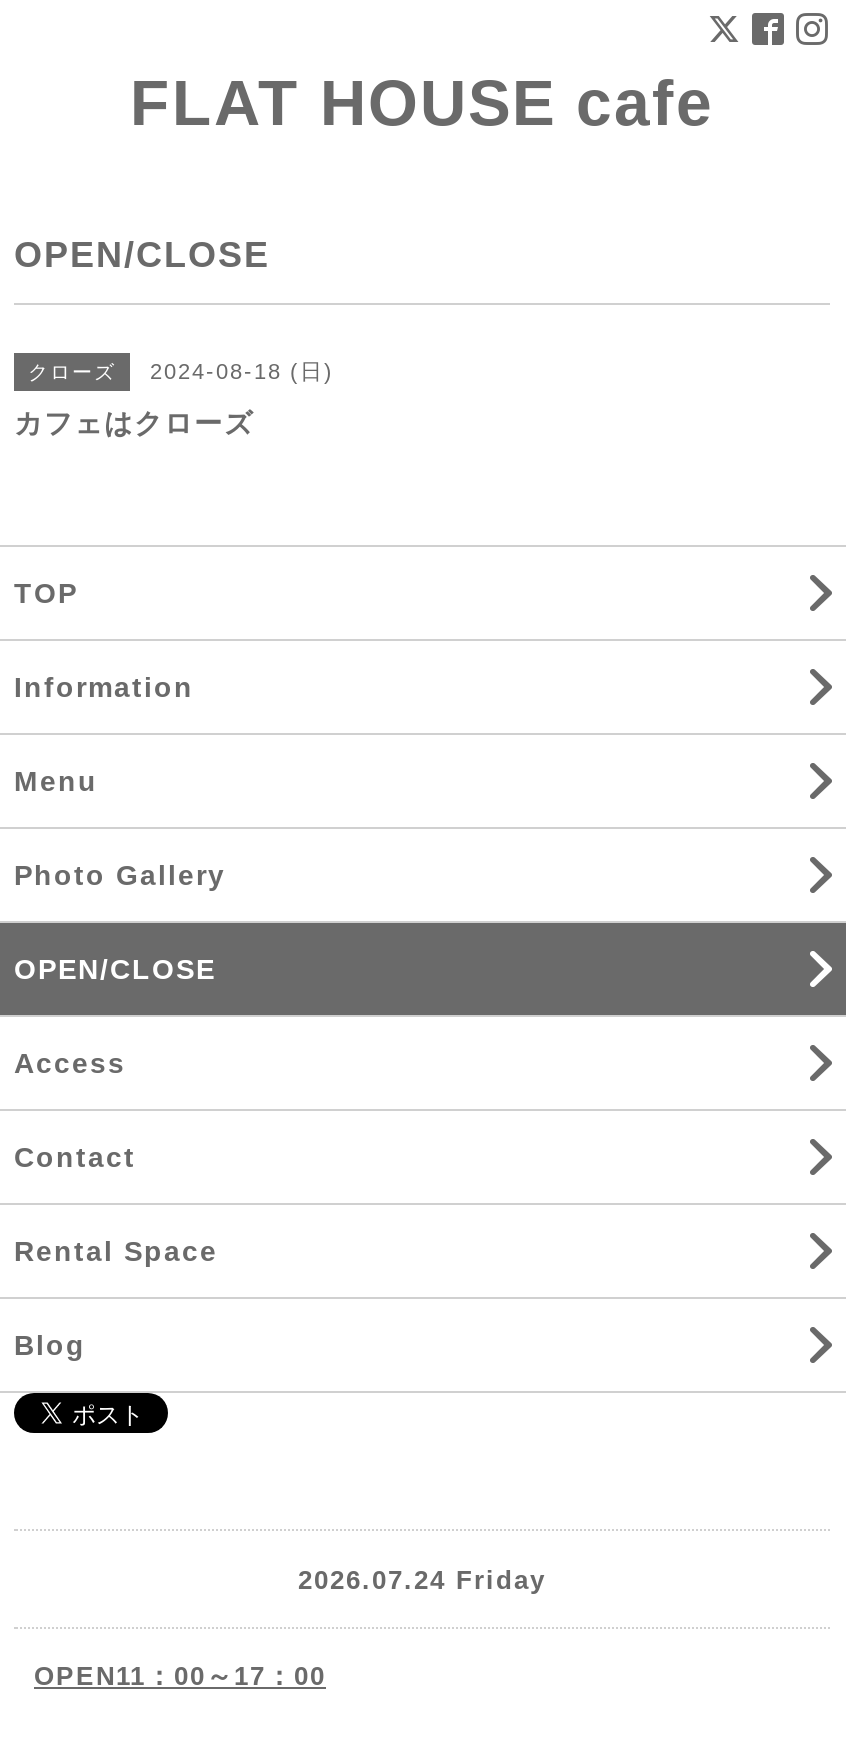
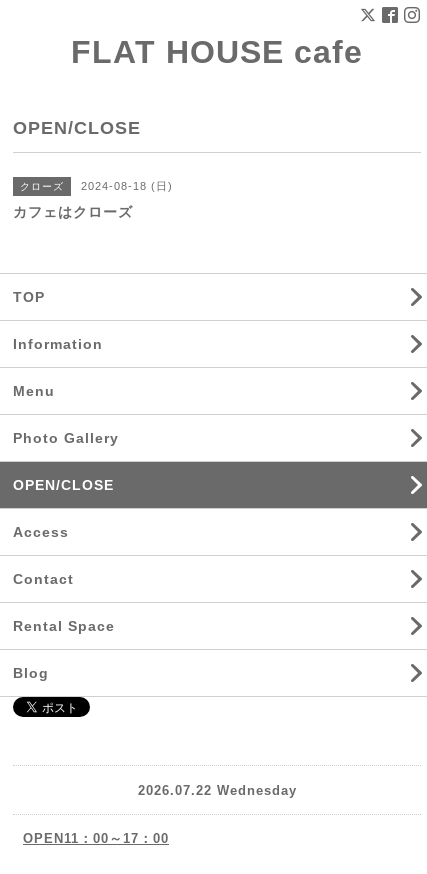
[298,1564,546,1594] 2026.07.24 Friday -> [137,782,296,797] 2026.07.22 Wednesday

